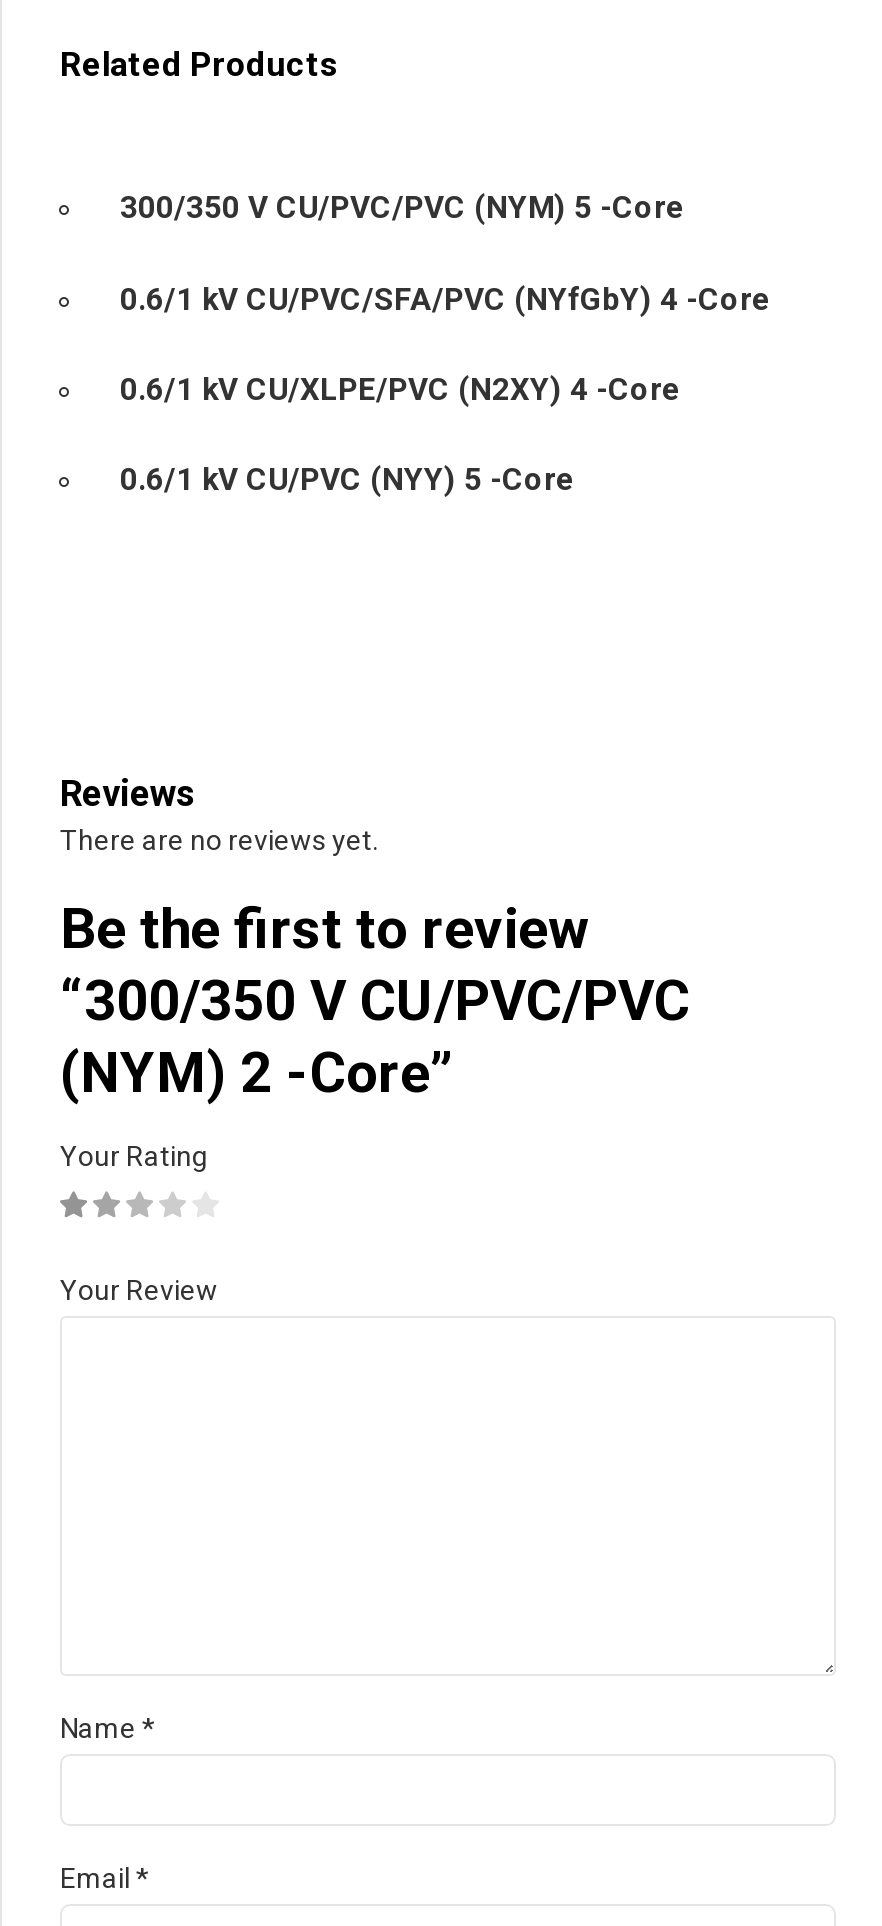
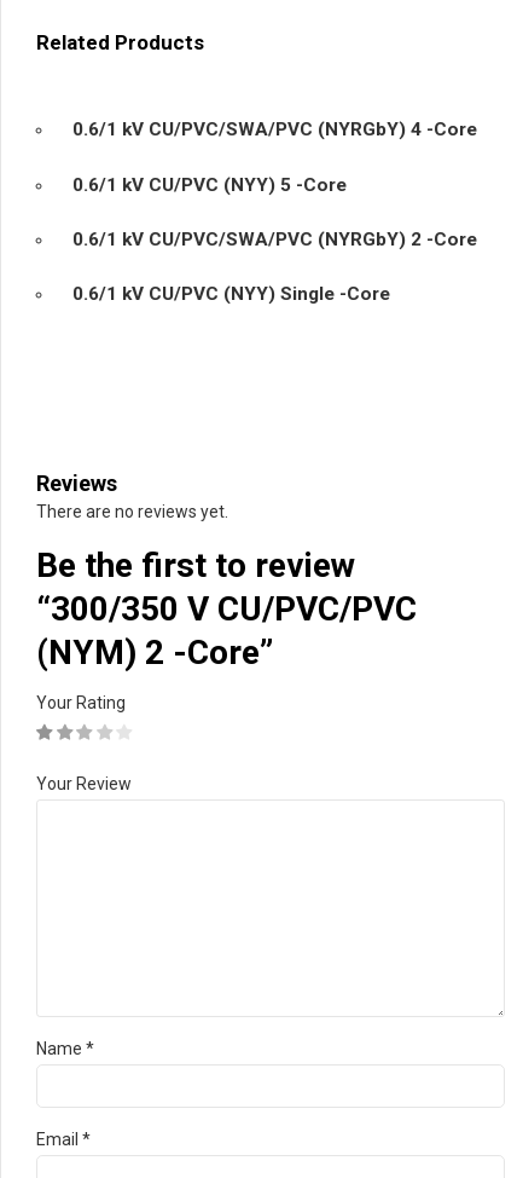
[120,191,770,407] 300/350 V CU/PVC/PVC (NYM) 5 -Core | 0.6/1 kV CU/PVC/SFA/PVC (NYfGbY) 4 -Core | 0.6/1 kV CU/XLPE/PVC (N2XY) 4 -Core -> [72,119,477,141] 0.6/1 kV CU/PVC/SWA/PVC (NYRGbY) 4 -Core
moved [120,461,574,497] -> [72,174,347,195]: 0.6/1 kV CU/PVC (NYY) 5 -Core
none -> [72,228,477,304] 0.6/1 kV CU/PVC/SWA/PVC (NYRGbY) 2 -Core | 0.6/1 kV CU/PVC (NYY) Single -Core

